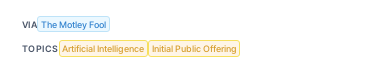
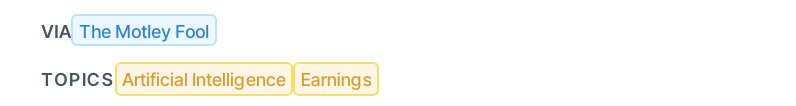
[152,43,237,54] Initial Public Offering -> [301,68,373,90] Earnings

